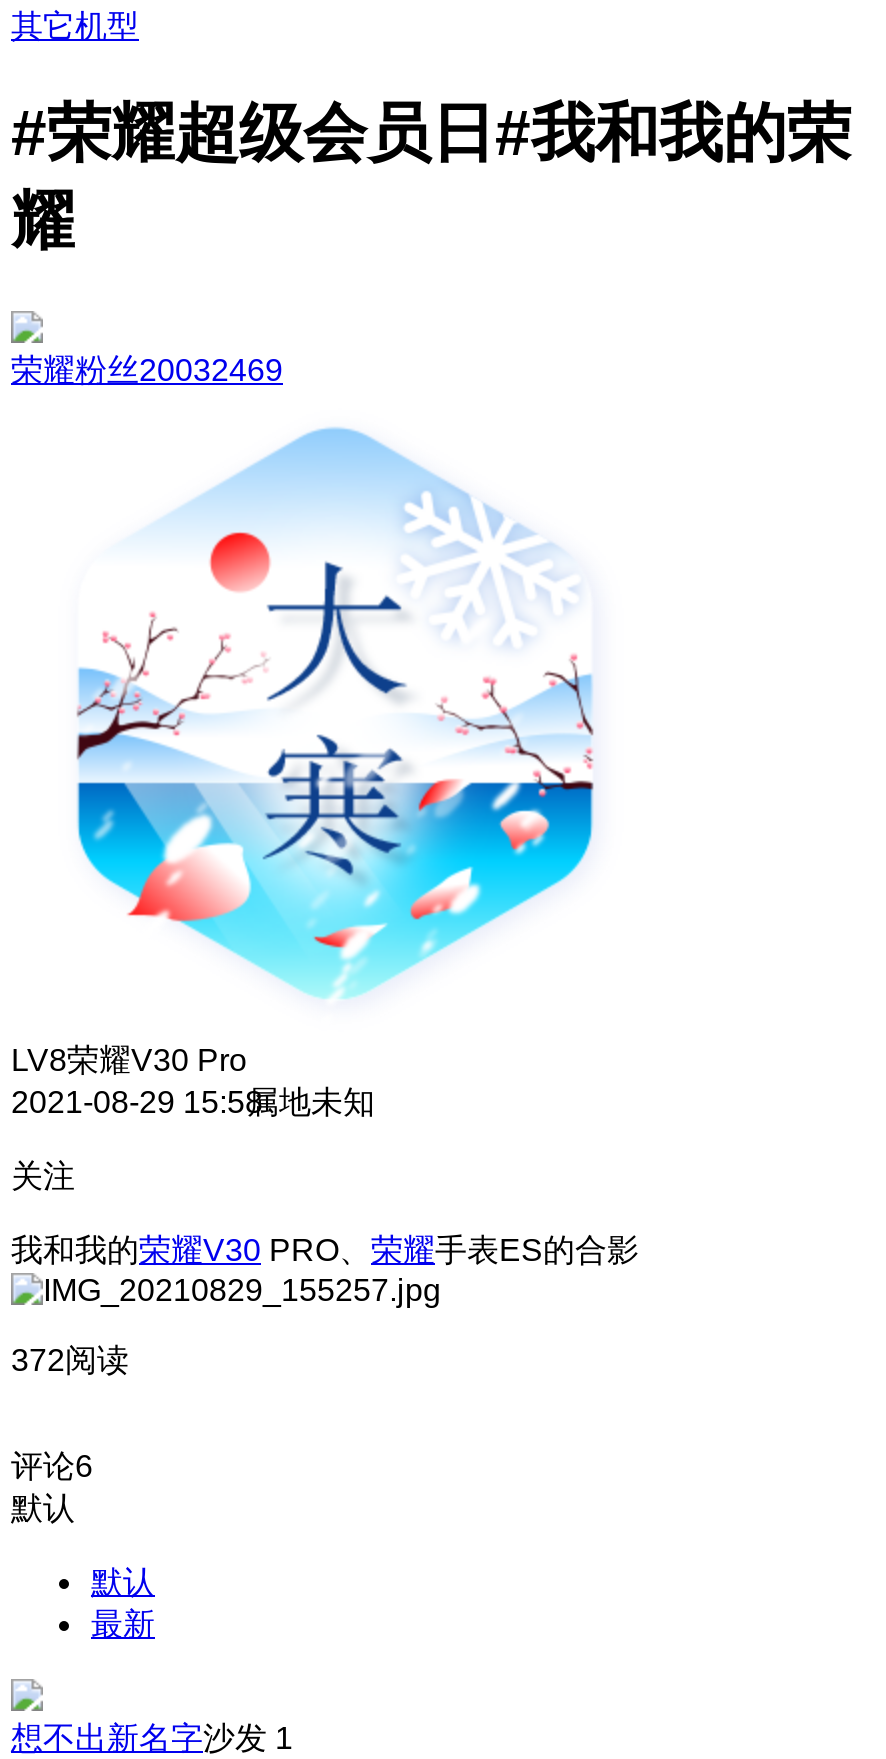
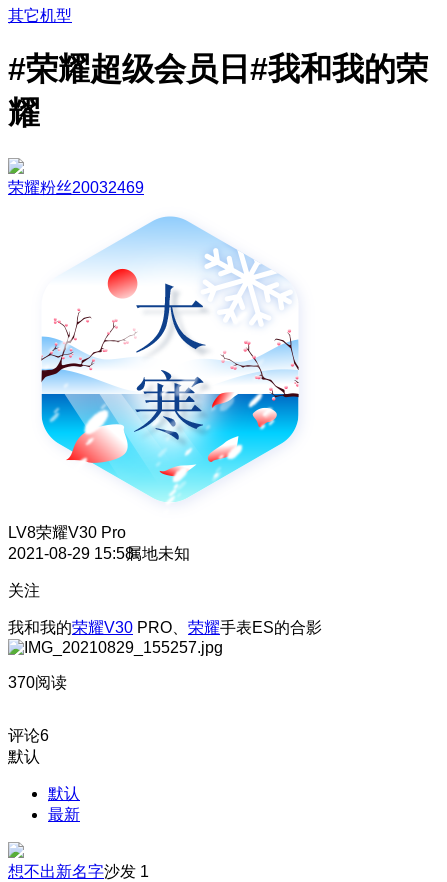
[11,1343,129,1377] 372阅读 -> [8,674,67,691] 370阅读

